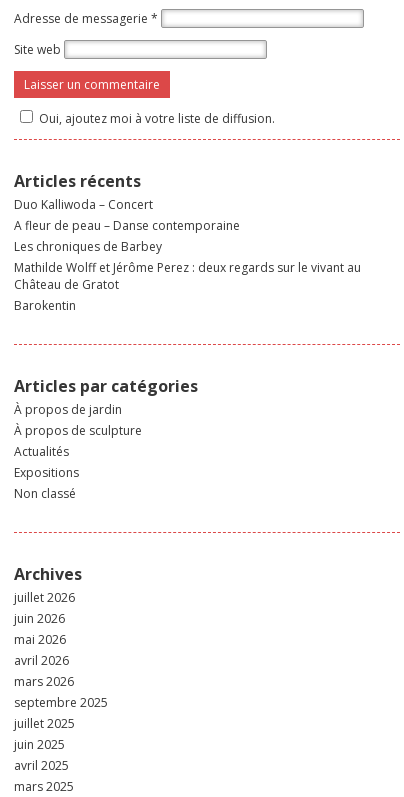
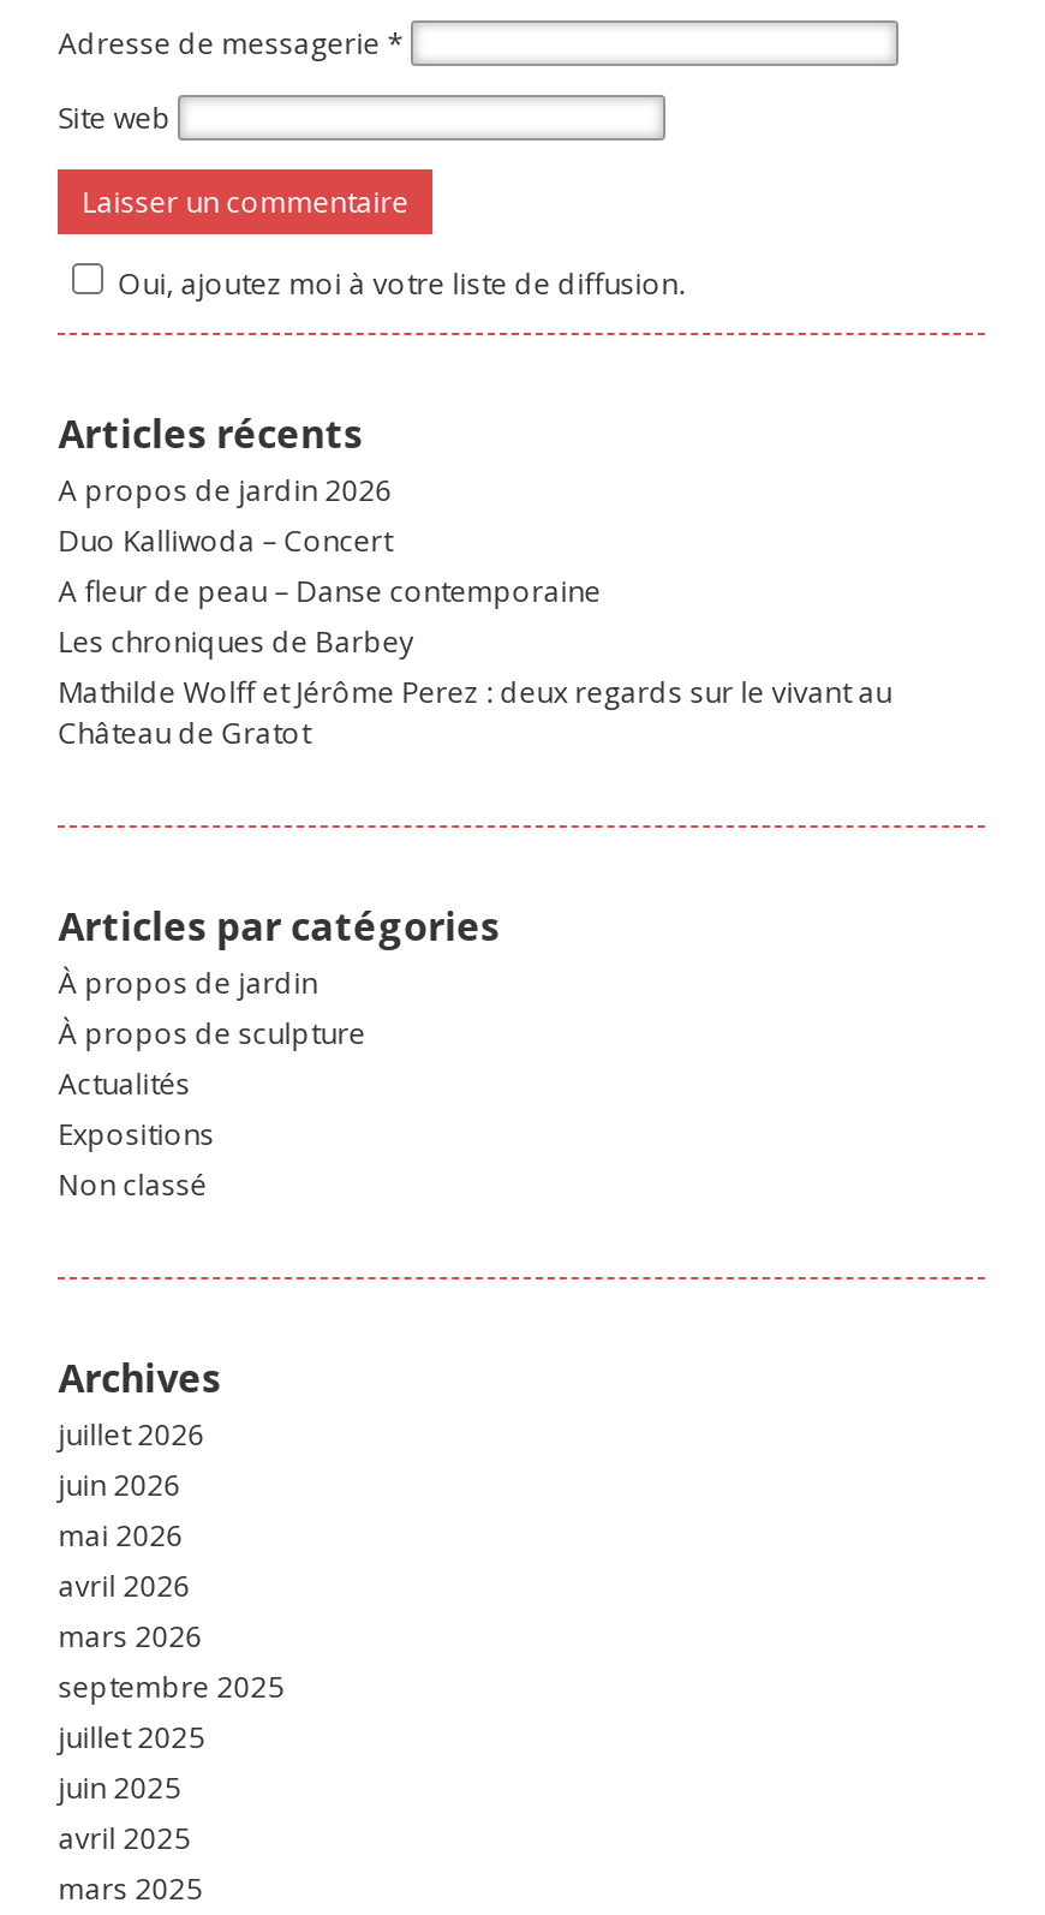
none -> [58,470,392,511] A propos de jardin 2026
moved [14,196,361,293] -> [58,521,892,754]: Duo Kalliwoda – Concert | A fleur de peau – Danse contemporaine | Les chroniques de Barbey | Mathilde Wolff et Jérôme Perez : deux regards sur le vivant au | Château de Gratot
[14,297,76,314] Barokentin -> none

